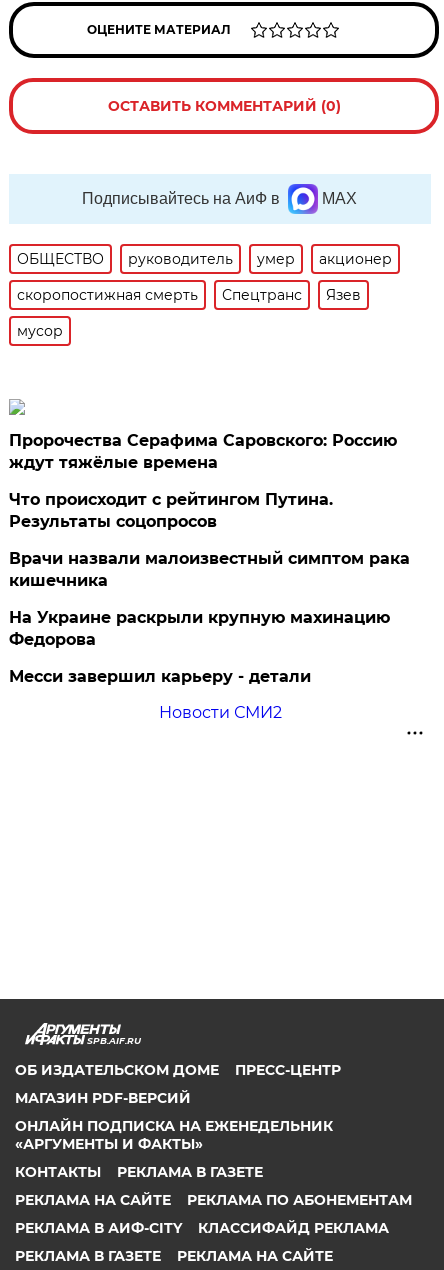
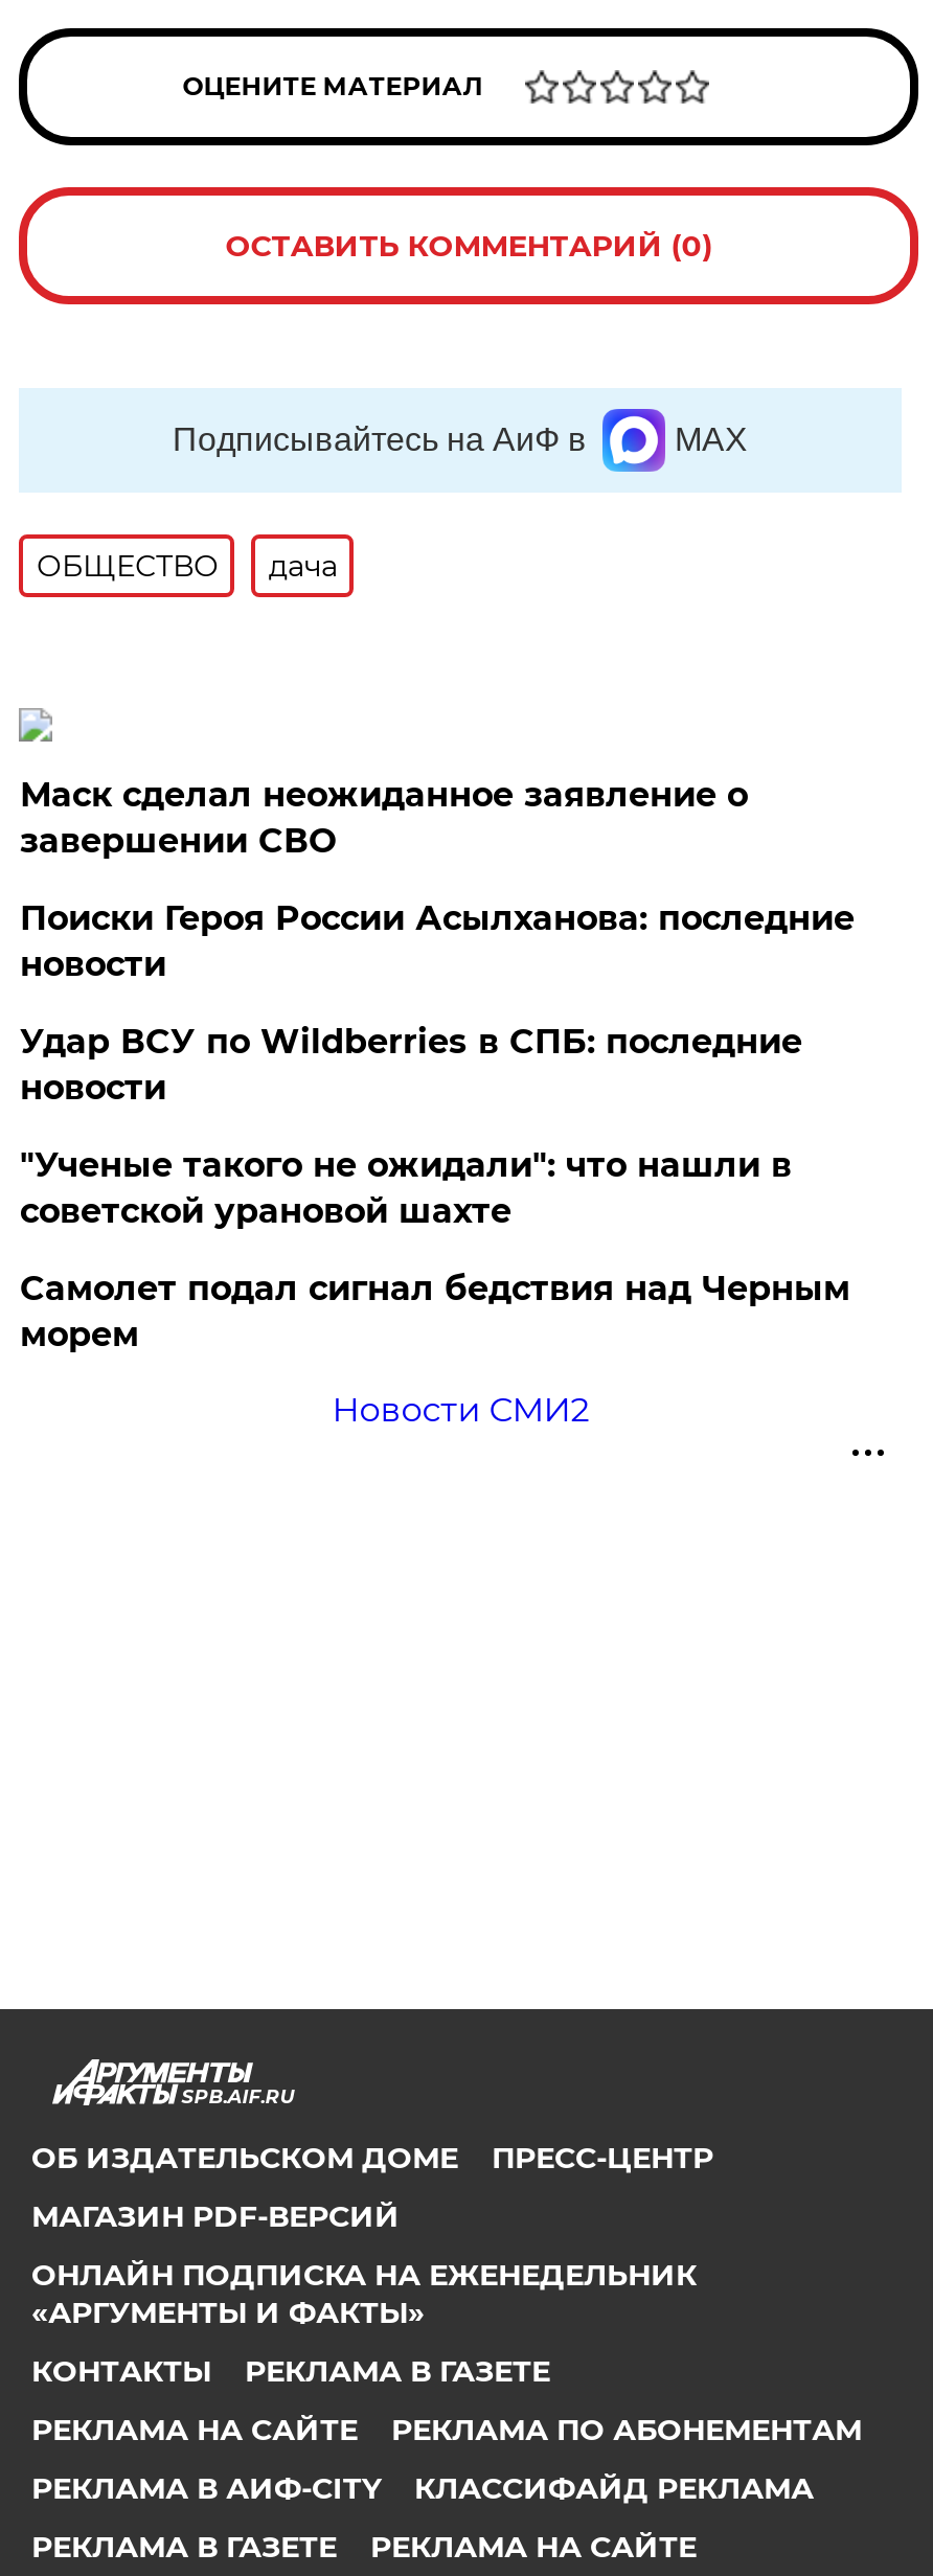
[17,250,392,340] руководитель | умер | акционер | скоропостижная смерть | Спецтранс | Язев | мусор -> [269,546,338,584] дача
[9,431,410,686] Пророчества Серафима Саровского: Россию | ждут тяжёлые времена | Что происходит с рейтингом Путина. | Результаты соцопросов | Врачи назвали малоизвестный симптом рака | кишечника | На Украине раскрыли крупную махинацию | Федорова | Месси завершил карьеру - детали -> [20,774,854,1354] Маск сделал неожиданное заявление о | завершении СВО | Поиски Героя России Асылханова: последние | новости | Удар ВСУ по Wildberries в СПБ: последние | новости | "Ученые такого не ожидали": что нашли в | советской урановой шахте | Самолет подал сигнал бедствия над Черным | морем

